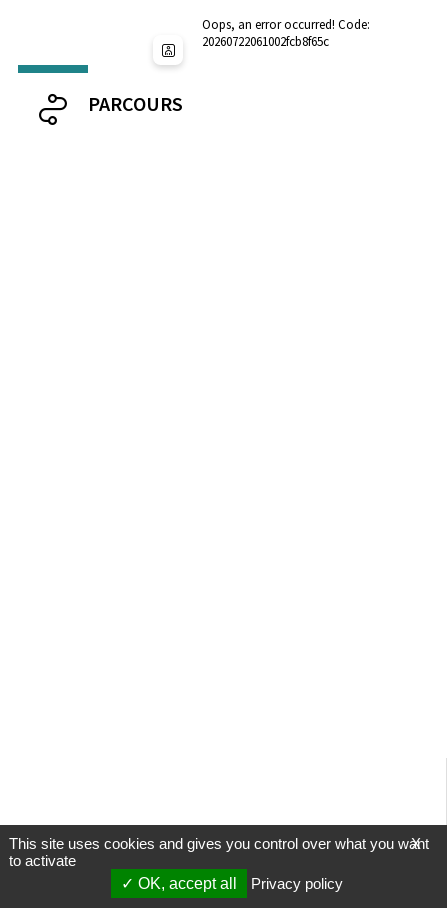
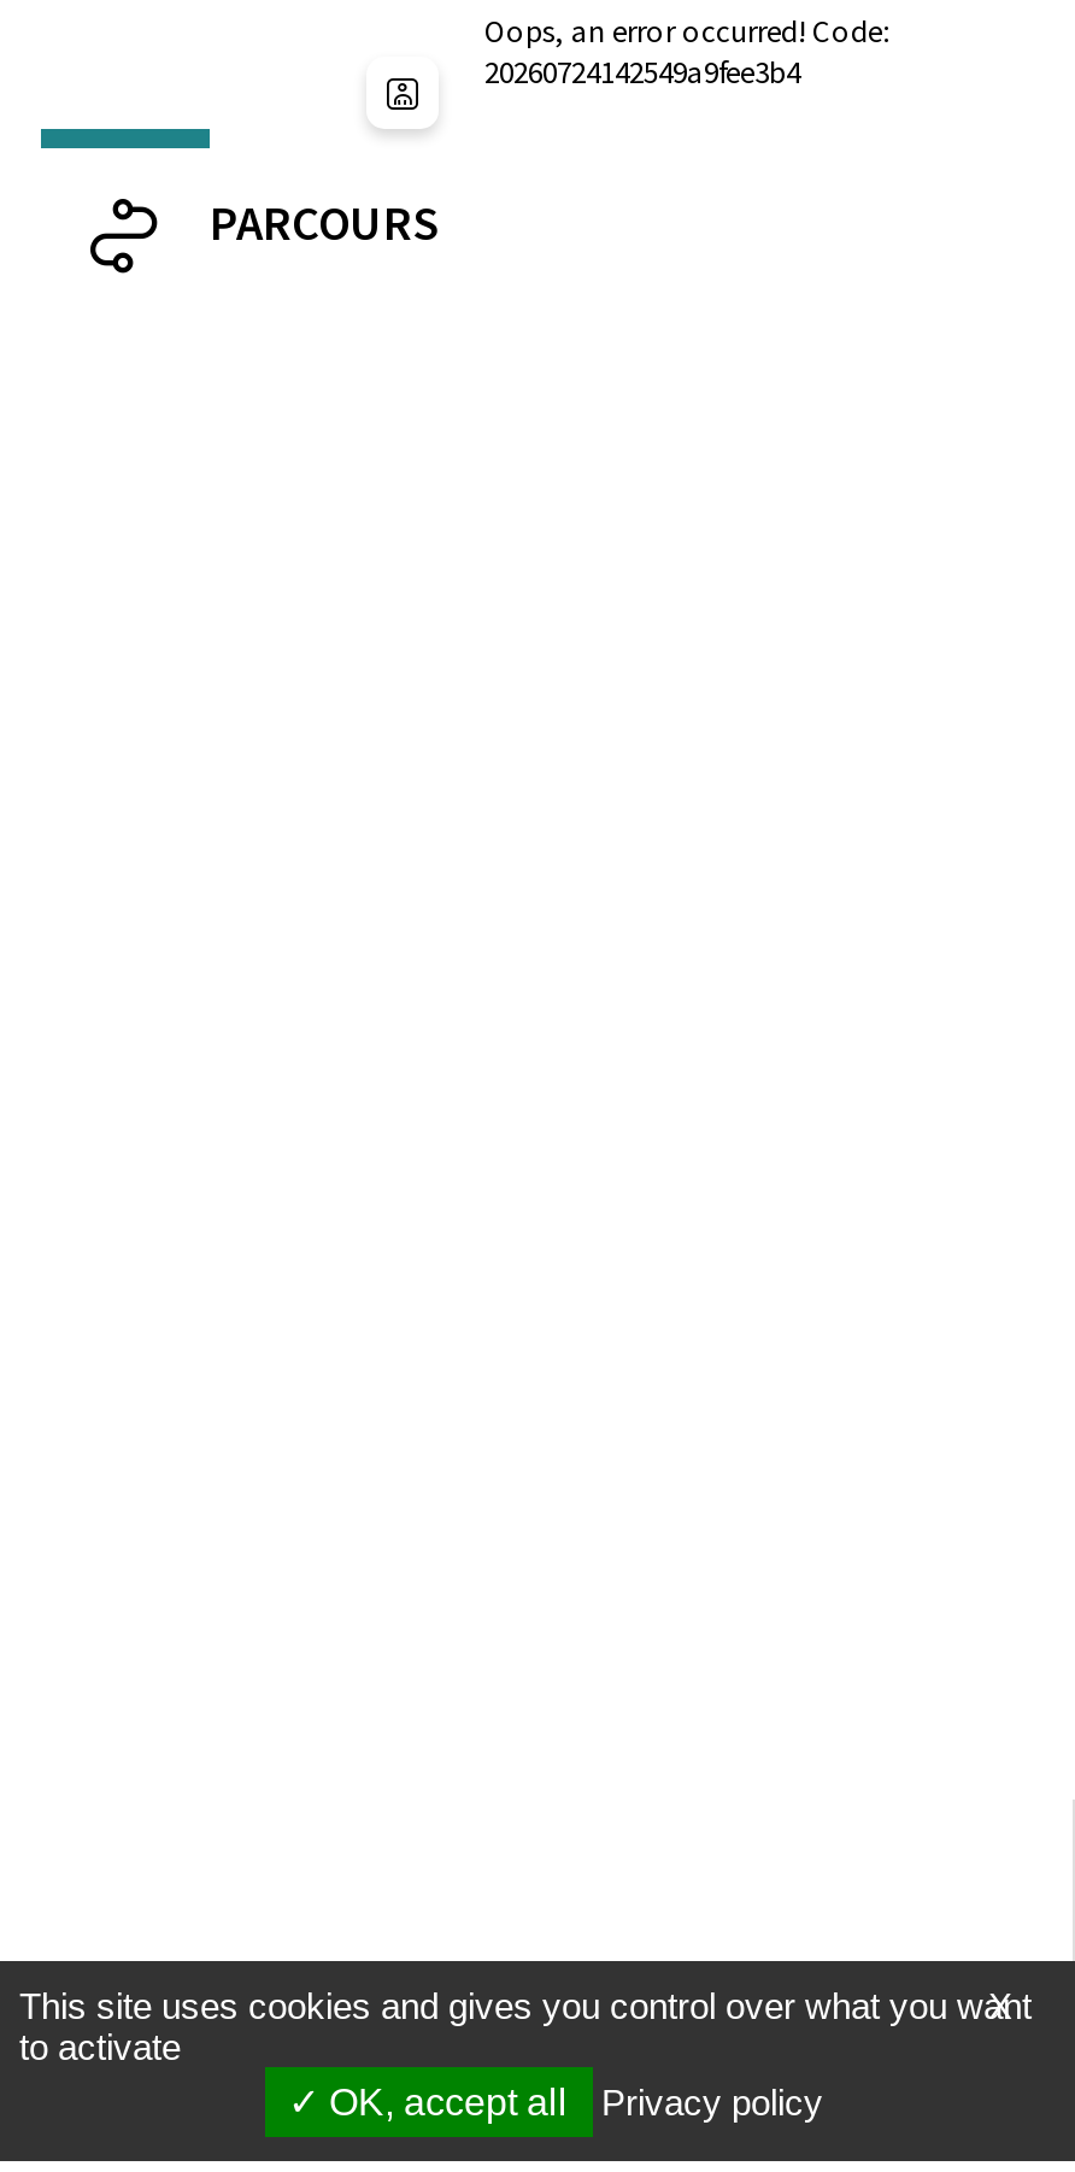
[202,33,329,50] 20260722061002fcb8f65c -> [484,52,800,93] 20260724142549a9fee3b4

